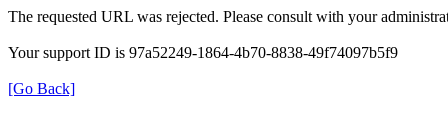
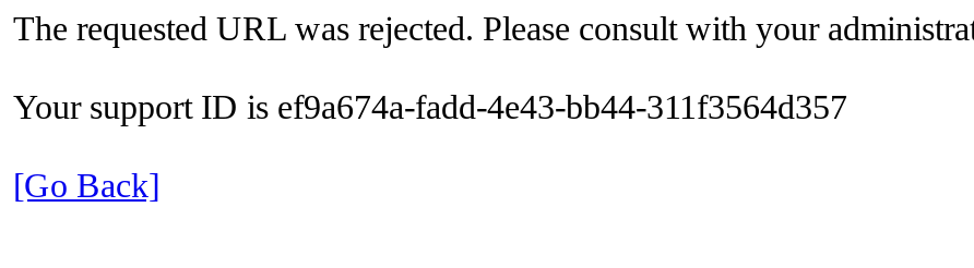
[8,44,398,61] Your support ID is 97a52249-1864-4b70-8838-49f74097b5f9 -> [13,88,847,125] Your support ID is ef9a674a-fadd-4e43-bb44-311f3564d357

